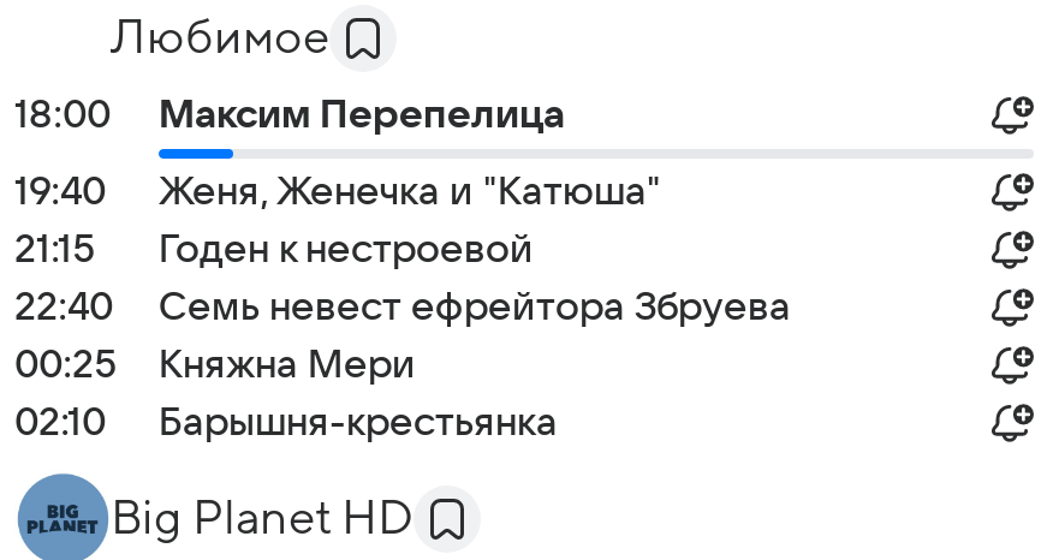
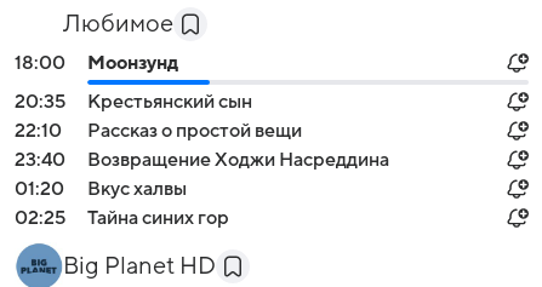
[159,94,565,137] Максим Перепелица -> [87,52,178,74] Моонзунд
[14,171,791,445] 19:40 | Женя, Женечка и "Катюша" | 21:15 | Годен к нестроевой | 22:40 | Семь невест ефрейтора Збруева | 00:25 | Княжна Мери | 02:10 | Барышня-крестьянка -> [15,91,389,229] 20:35 | Крестьянский сын | 22:10 | Рассказ о простой вещи | 23:40 | Возвращение Ходжи Насреддина | 01:20 | Вкус халвы | 02:25 | Тайна синих гор

